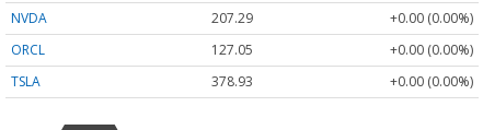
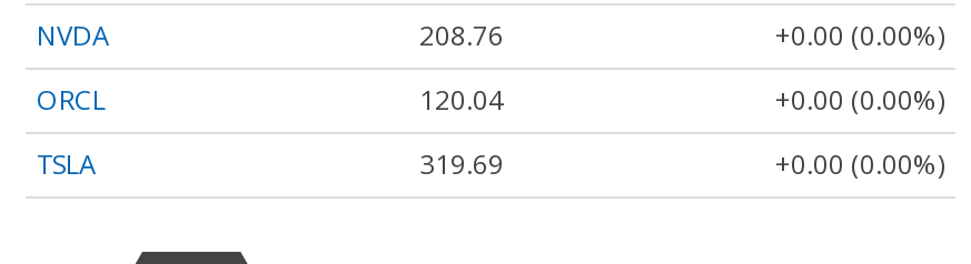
[211,9,253,27] 207.29 -> [419,18,504,55] 208.76
[211,40,253,59] 127.05 -> [419,82,504,120] 120.04
[211,72,253,91] 378.93 -> [419,146,504,184] 319.69

